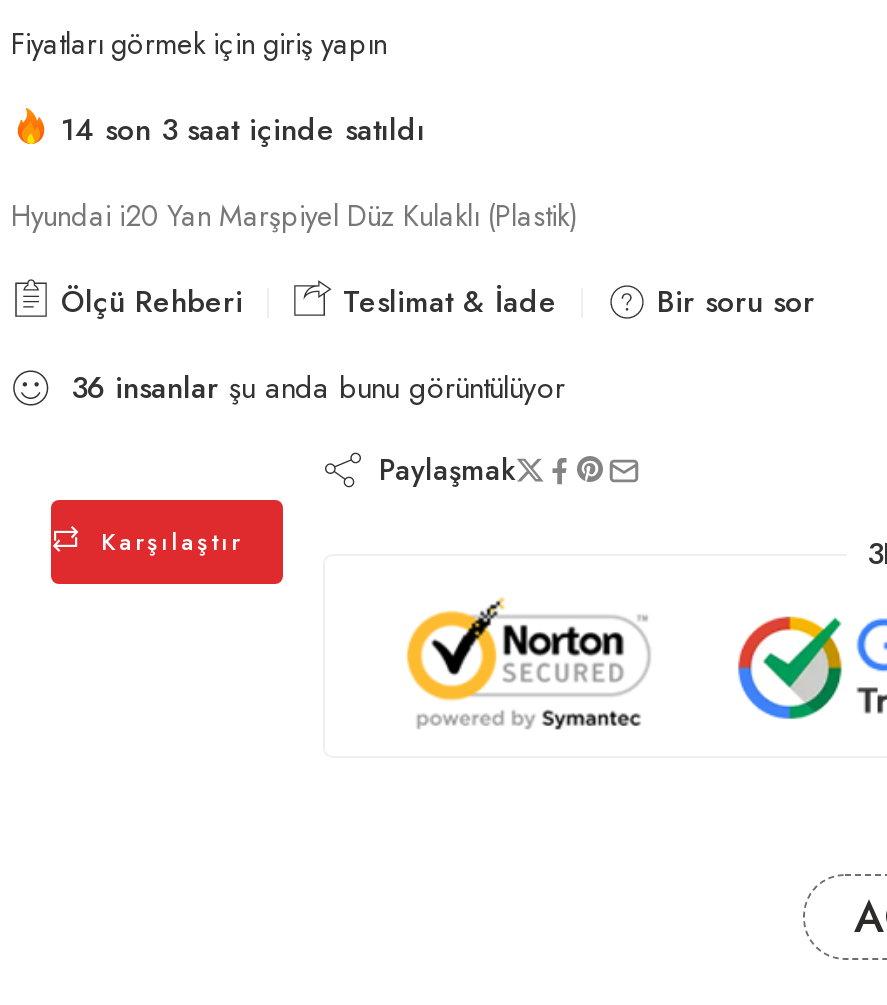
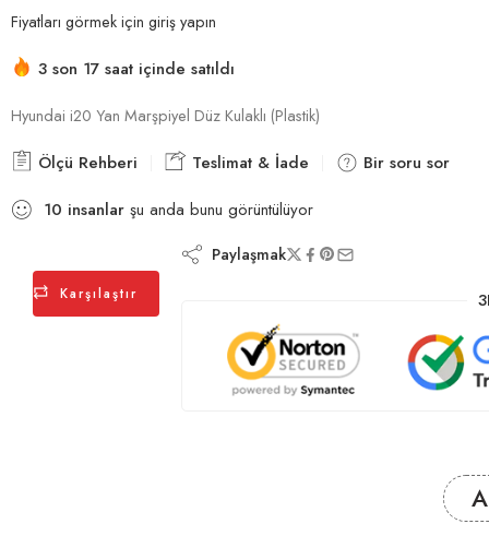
[61,108,425,152] 14 son 3 saat içinde satıldı -> [38,57,235,81] 3 son 17 saat içinde satıldı
[71,366,565,410] 36 insanlar şu anda bunu görüntülüyor -> [44,198,313,222] 10 insanlar şu anda bunu görüntülüyor

